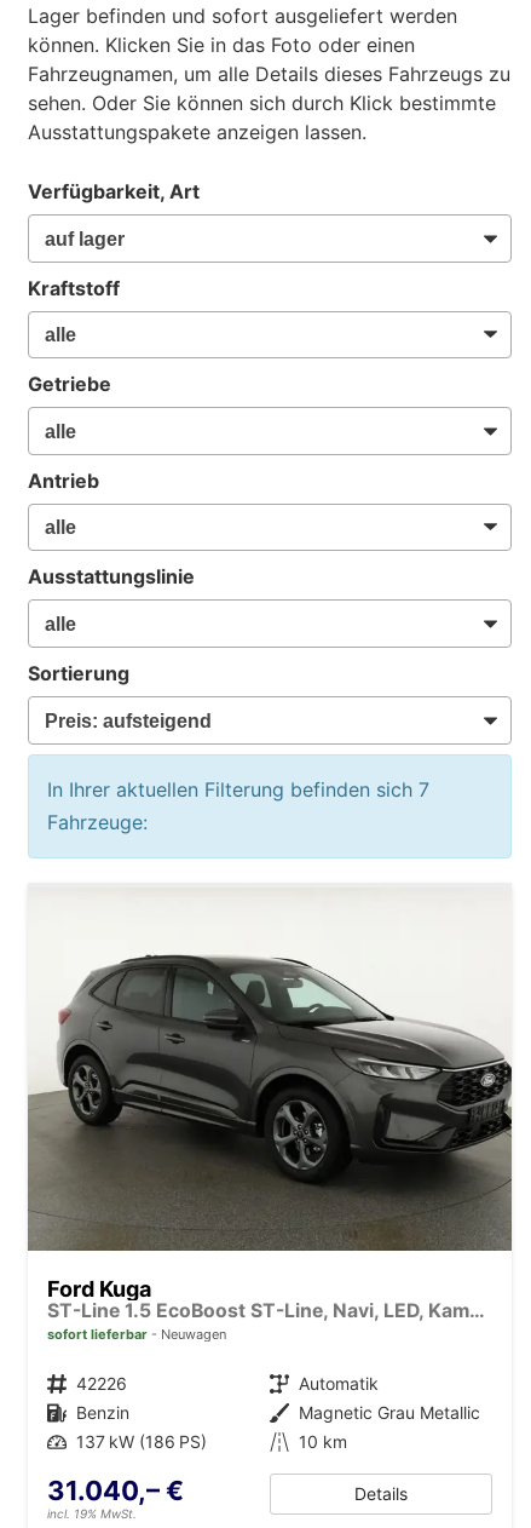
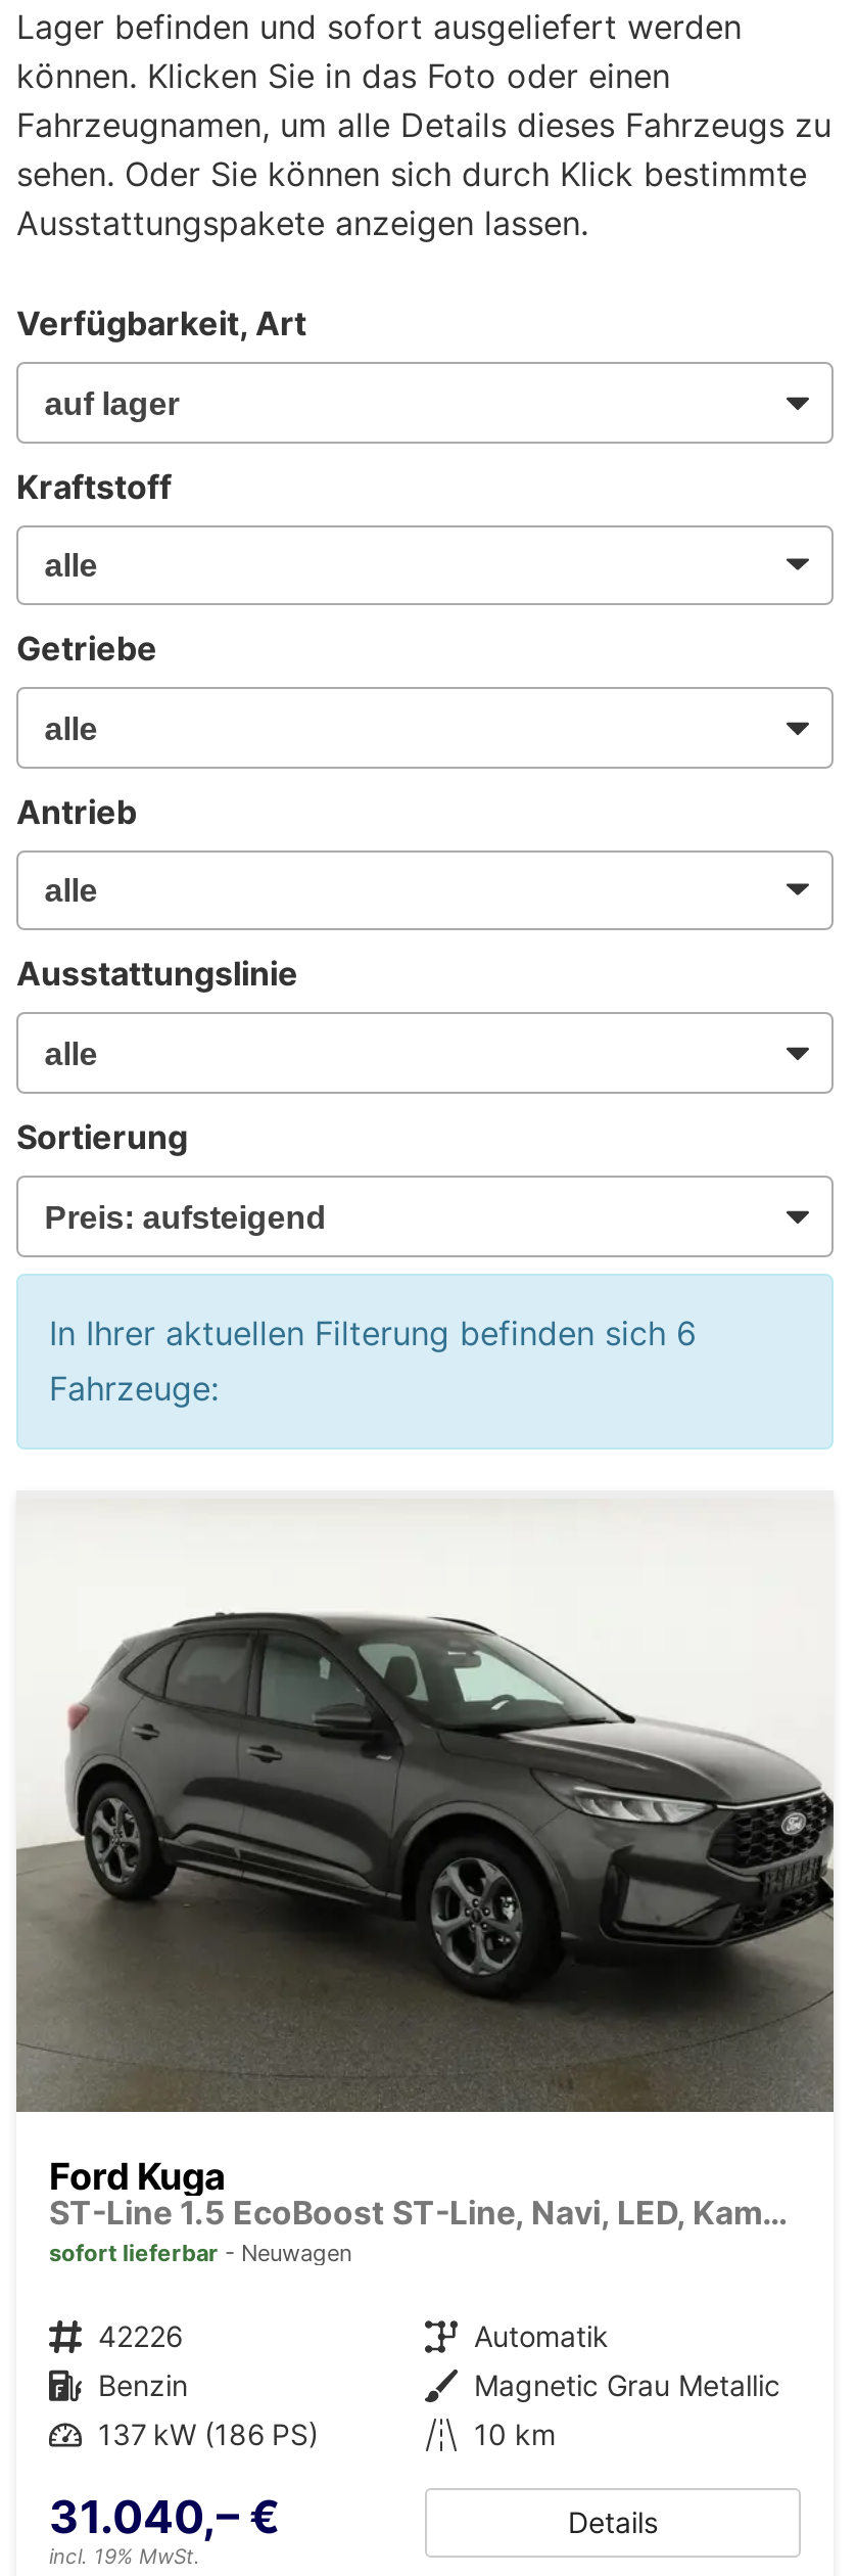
[47,777,429,801] In Ihrer aktuellen Filterung befinden sich 7 -> [49,1312,697,1353] In Ihrer aktuellen Filterung befinden sich 6

